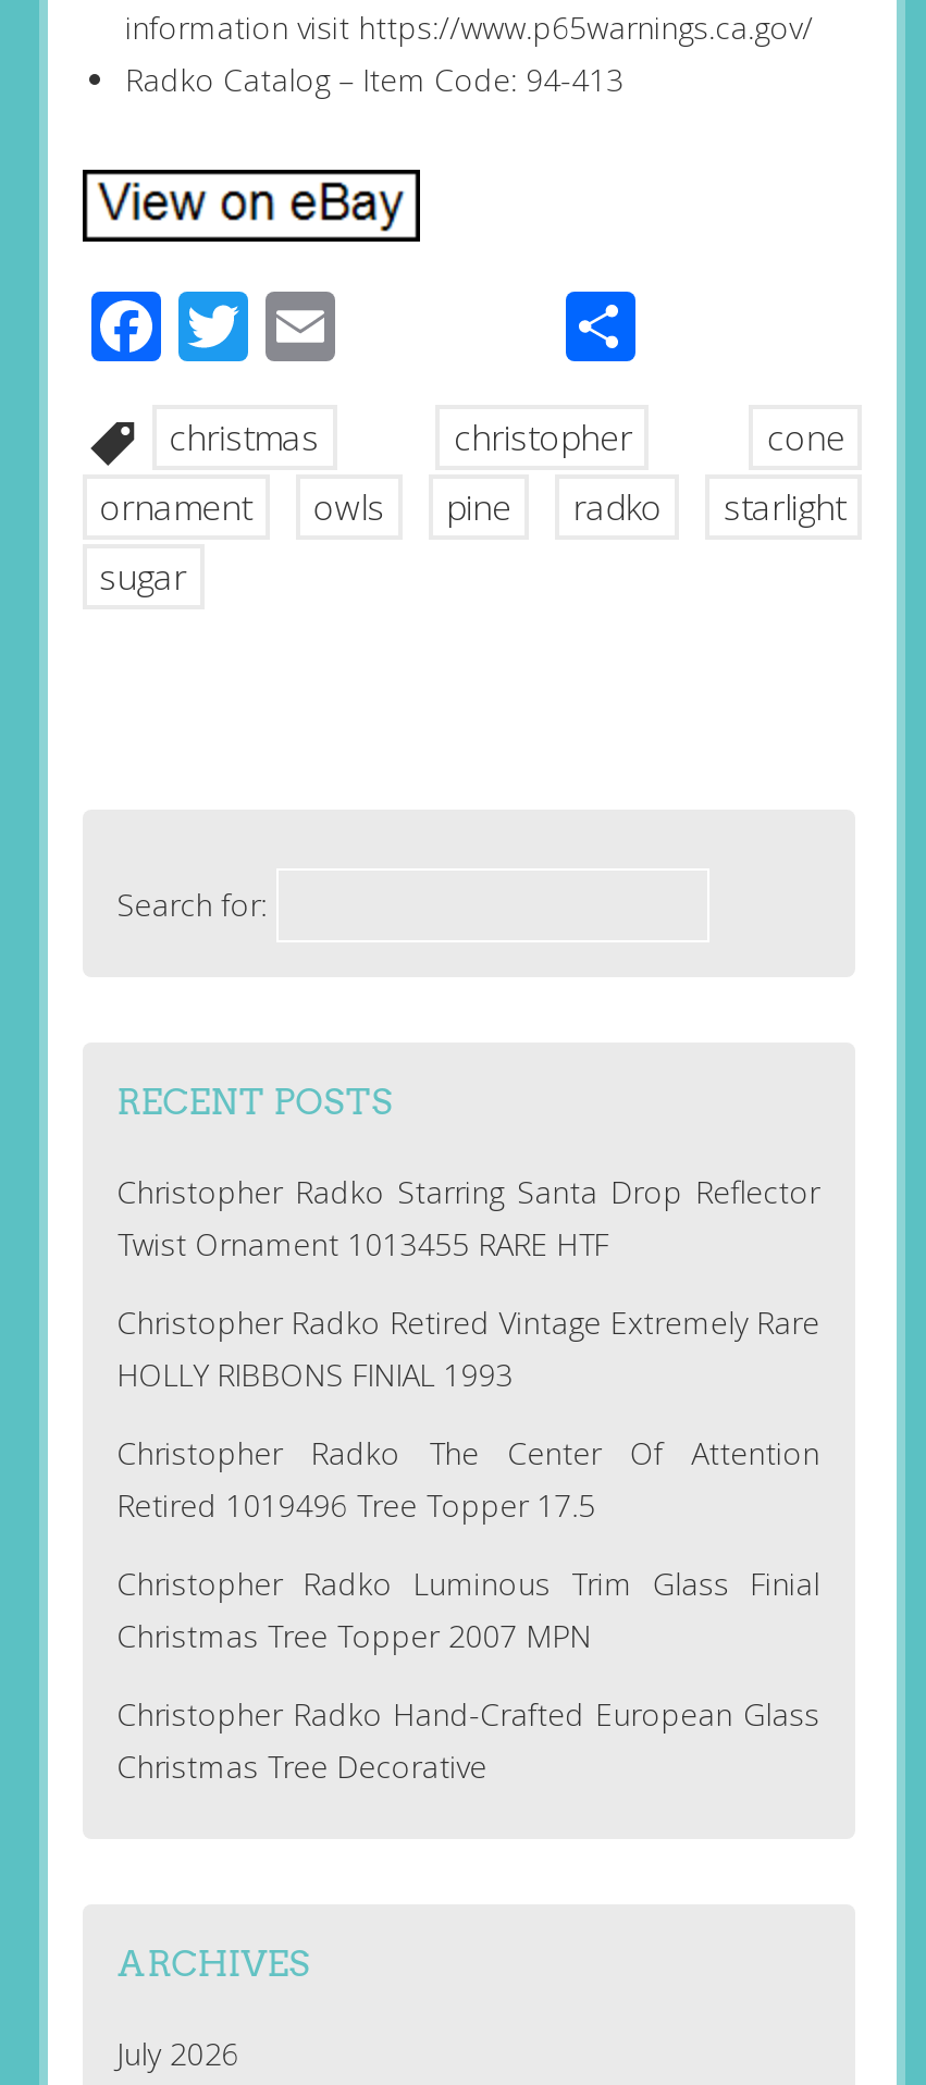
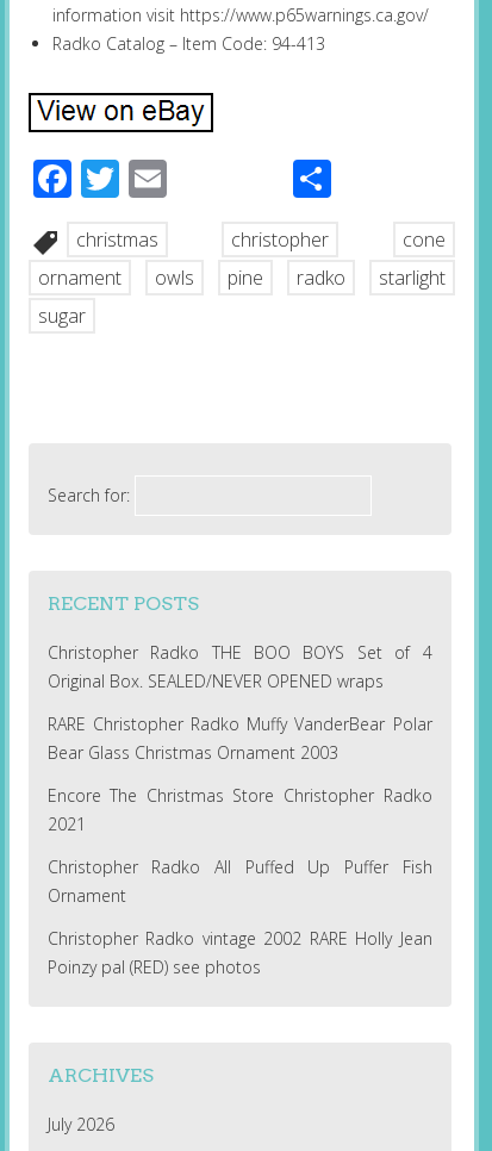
[117,1170,820,1264] Christopher Radko Starring Santa Drop Reflector | Twist Ornament 1013455 RARE HTF -> [47,641,432,692] Christopher Radko THE BOO BOYS Set of 4 | Original Box. SEALED/NEVER OPENED wraps
[117,1301,820,1395] Christopher Radko Retired Vintage Extremely Rare | HOLLY RIBBONS FINIAL 1993 -> [47,712,432,764] RARE Christopher Radko Muffy VanderBear Polar | Bear Glass Christmas Ornament 2003
[117,1432,820,1525] Christopher Radko The Center Of Attention | Retired 1019496 Tree Topper 17.5 -> [47,784,432,835] Encore The Christmas Store Christopher Radko | 2021
[117,1562,820,1656] Christopher Radko Luminous Trim Glass Finial | Christmas Tree Topper 2007 MPN -> [47,855,432,907] Christopher Radko All Puffed Up Puffer Fish | Ornament
[117,1693,820,1786] Christopher Radko Hand-Crafted European Glass | Christmas Tree Decorative -> [47,927,432,978] Christopher Radko vintage 2002 RARE Holly Jean | Poinzy pal (RED) see photos

